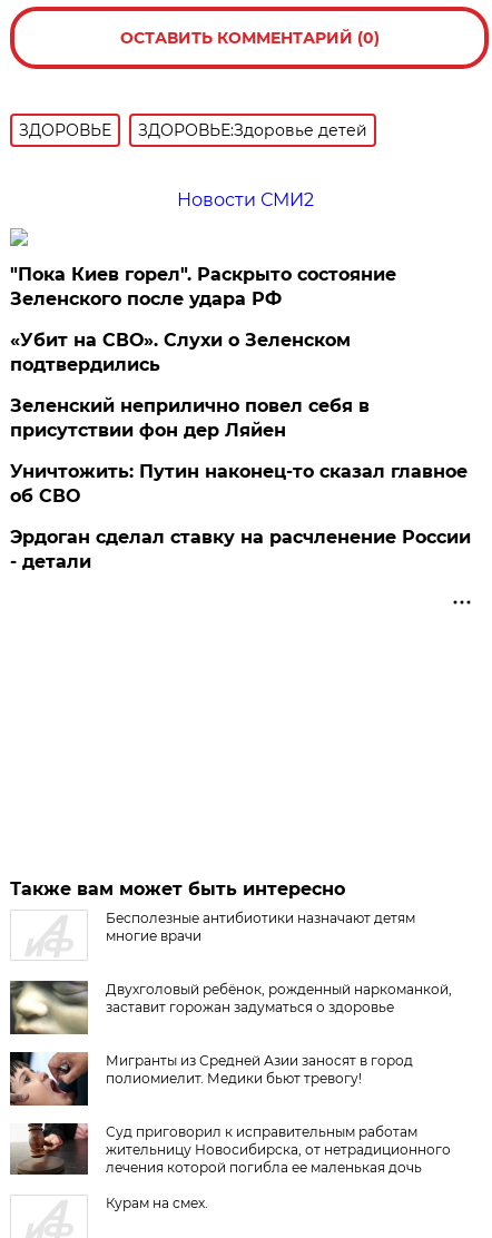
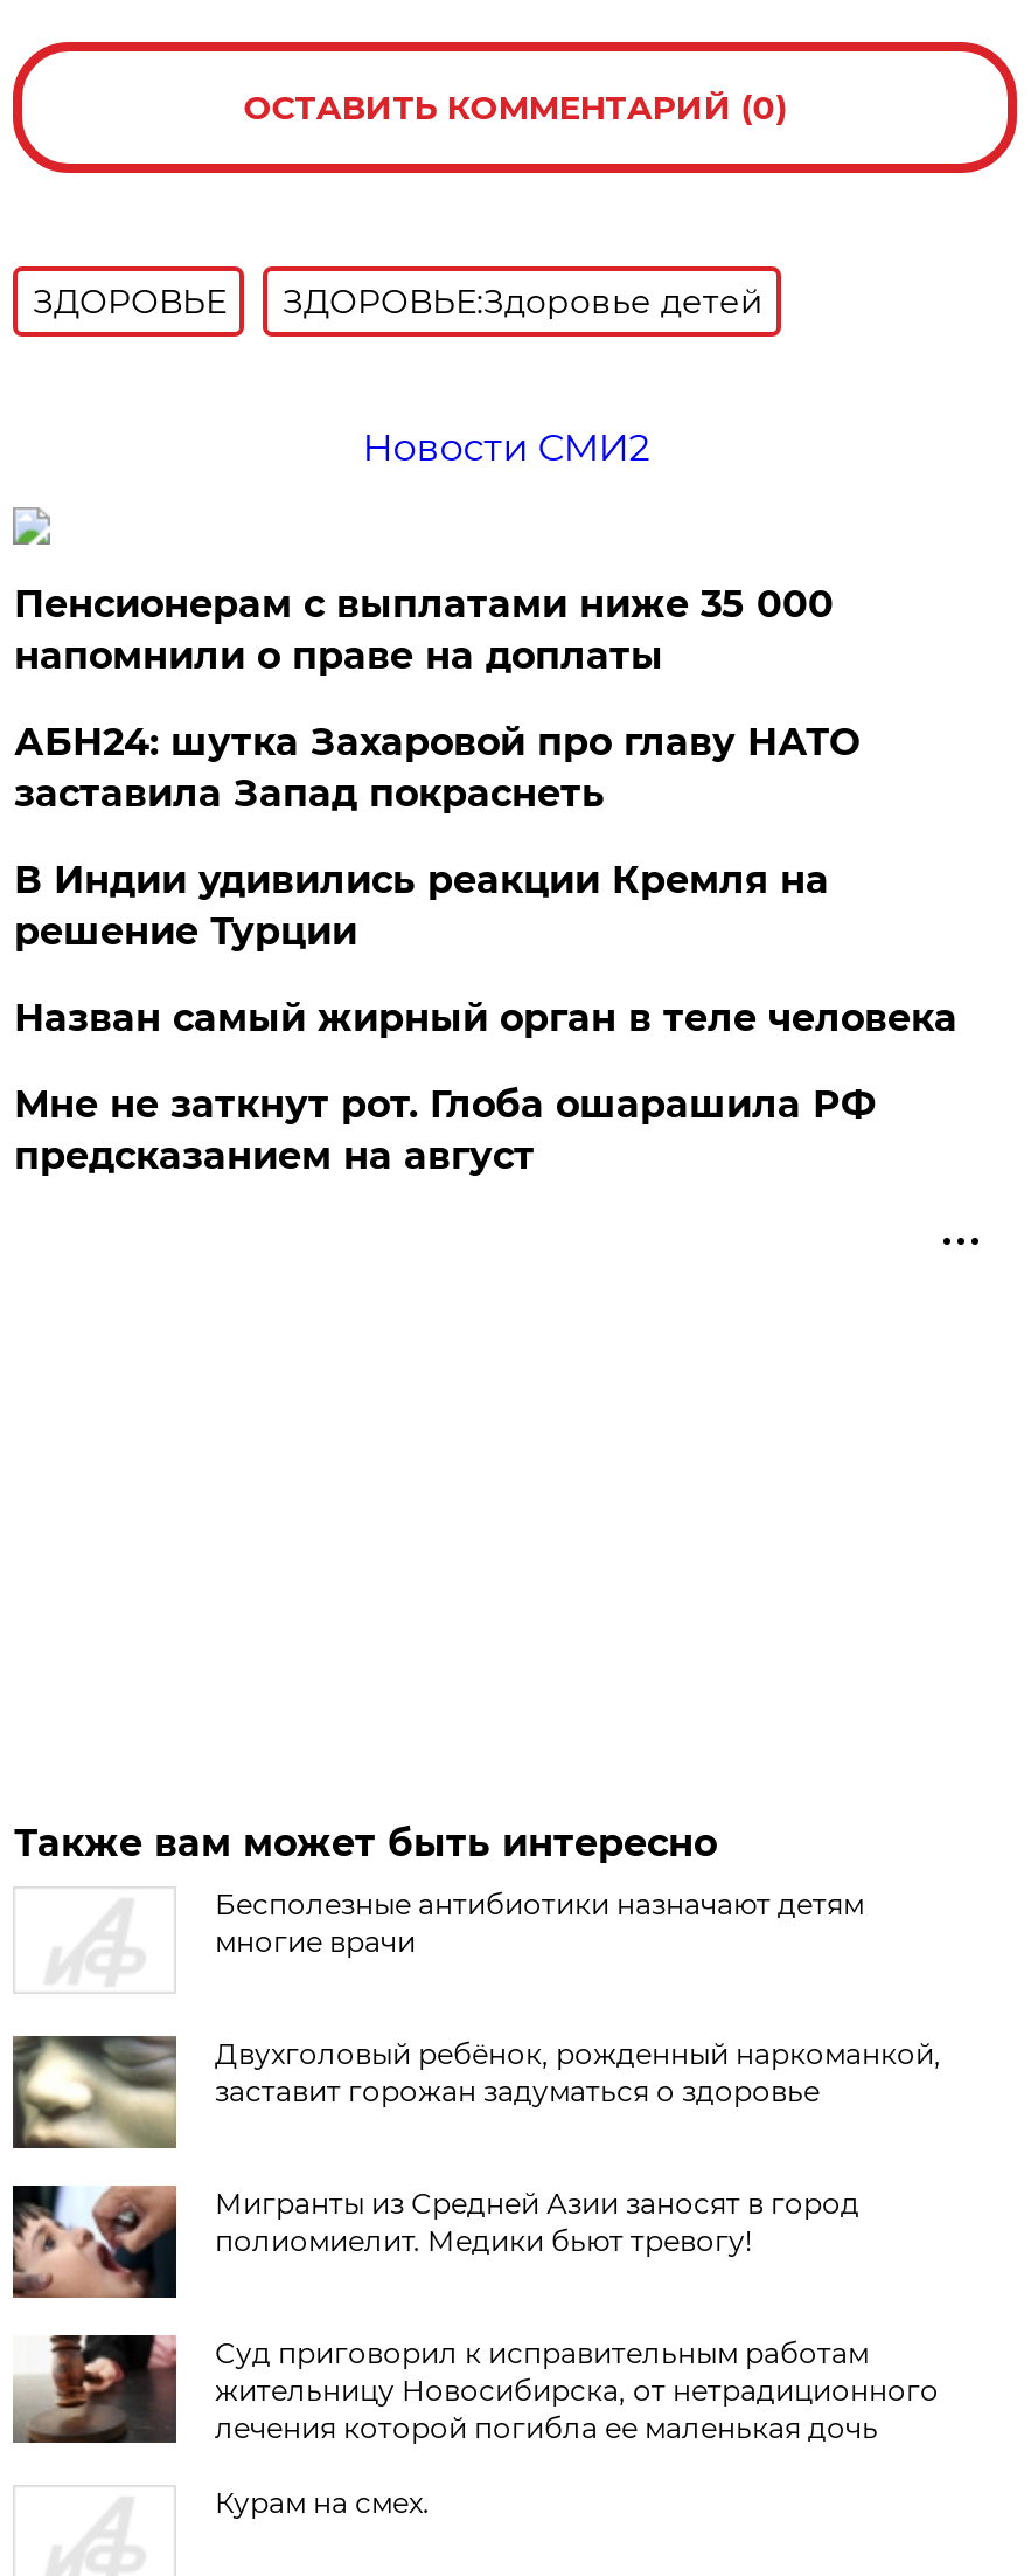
[10,264,397,310] "Пока Киев горел". Раскрыто состояние | Зеленского после удара РФ -> [14,582,833,678] Пенсионерам с выплатами ниже 35 000 | напомнили о праве на доплаты
[10,330,351,375] «Убит на СВО». Слухи о Зеленском | подтвердились -> [14,720,859,816] АБН24: шутка Захаровой про главу НАТО | заставила Запад покраснеть
[10,395,370,441] Зеленский неприлично повел cебя в | присутствии фон дер Ляйен -> [14,858,829,954] В Индии удивились реакции Кремля на | решение Турции
[10,461,468,507] Уничтожить: Путин наконец-то сказал главное | об СВО -> [14,996,957,1040] Назван самый жирный орган в теле человека
[10,527,471,572] Эрдоган сделал ставку на расчленение России | - детали -> [14,1083,875,1178] Мне не заткнут рот. Глоба ошарашила РФ | предсказанием на август

